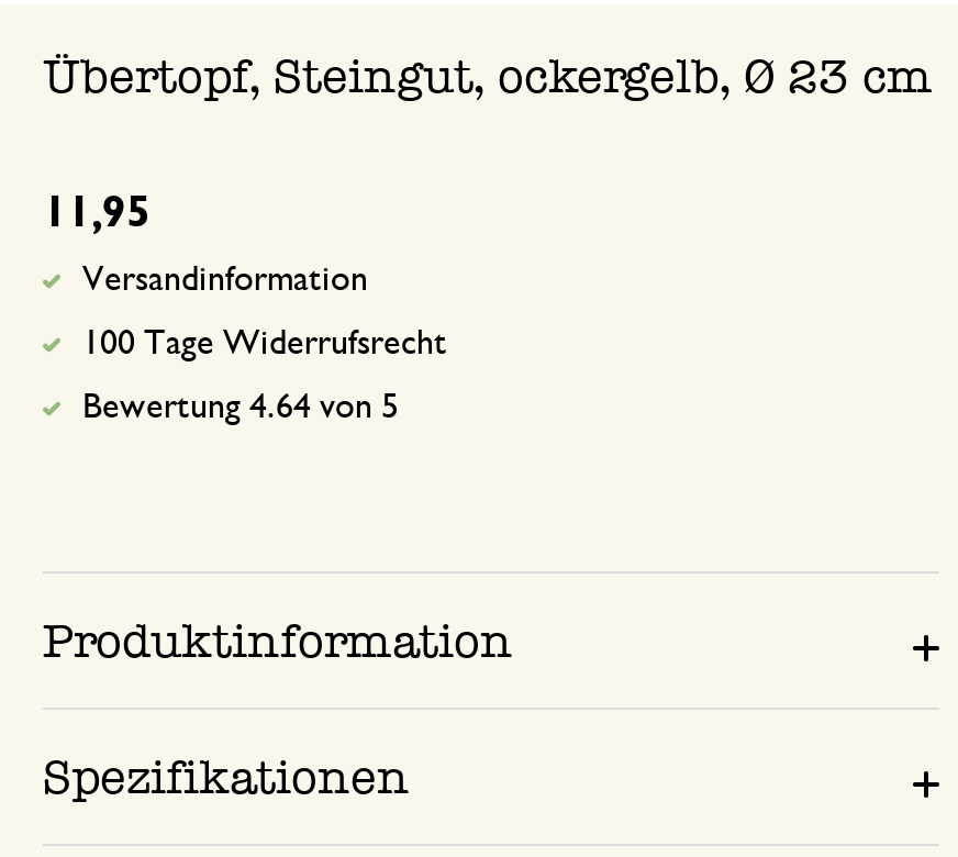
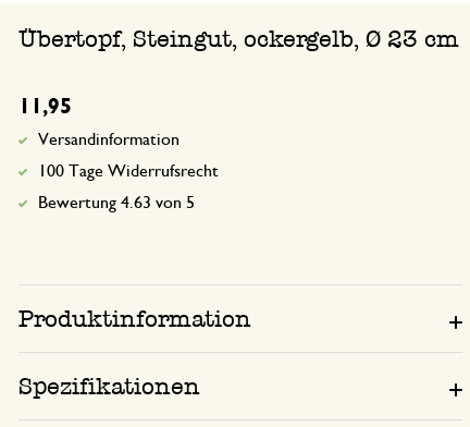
[82,390,399,425] Bewertung 4.64 von 5 -> [38,194,195,212] Bewertung 4.63 von 5

